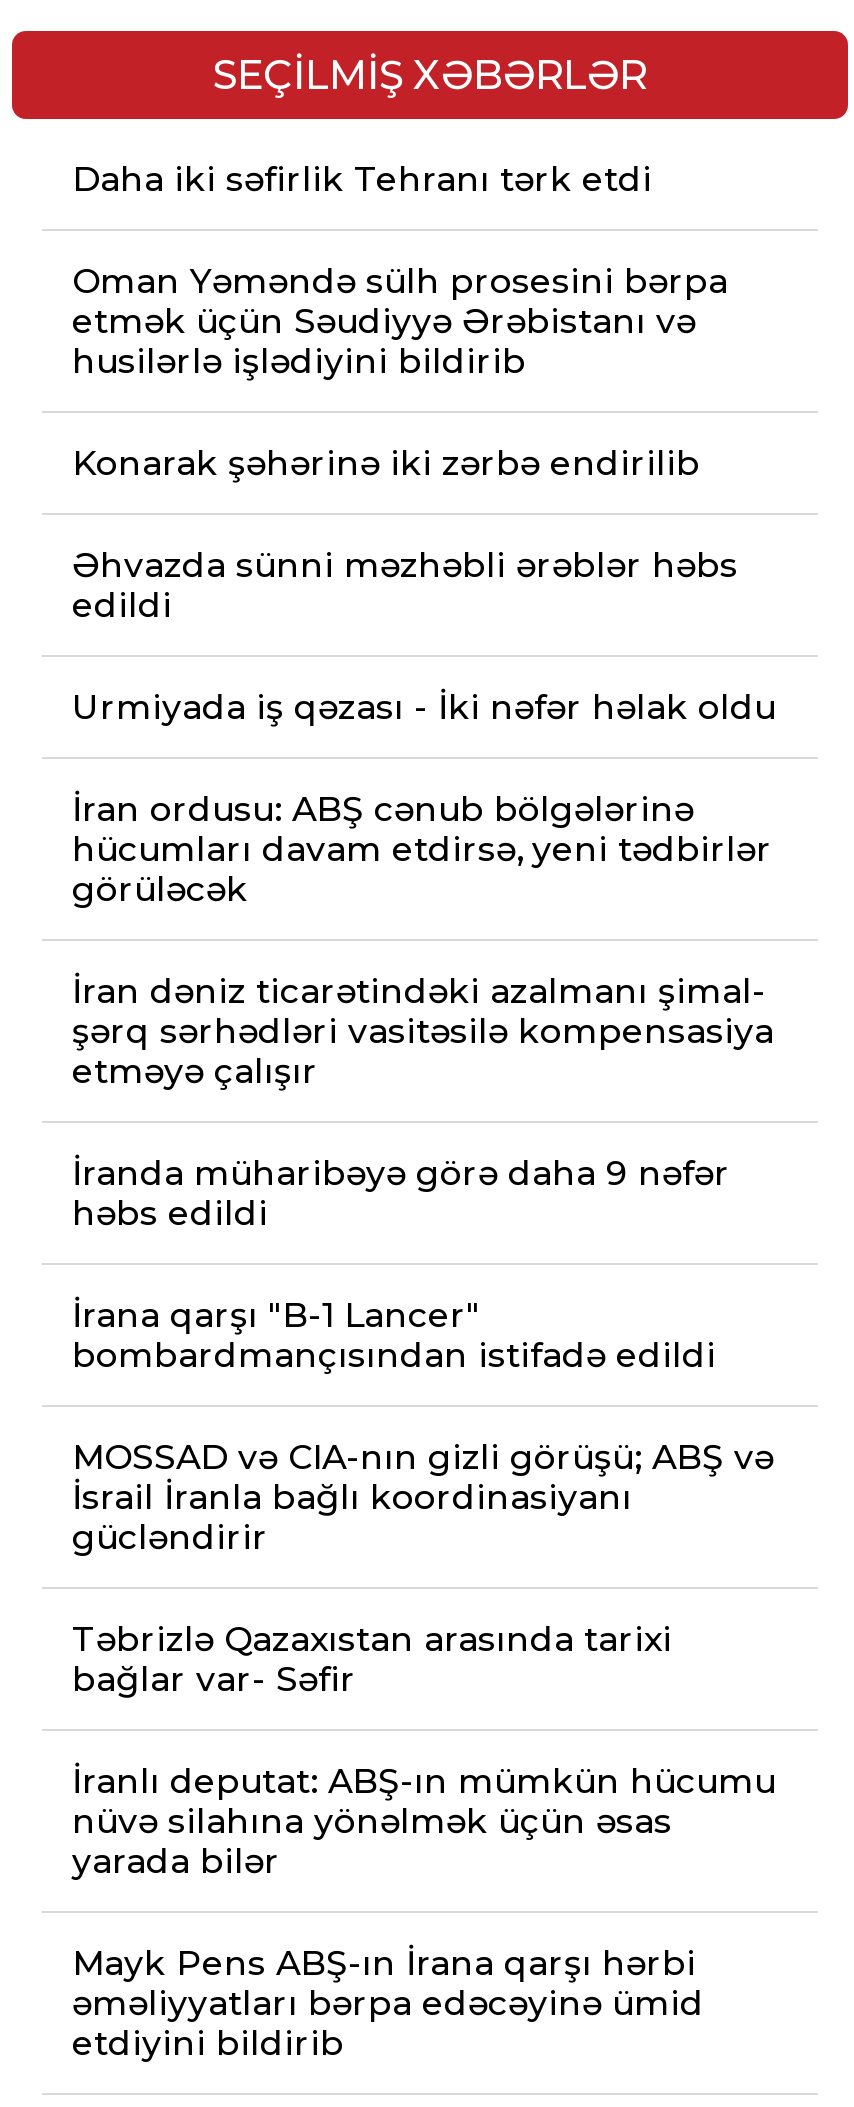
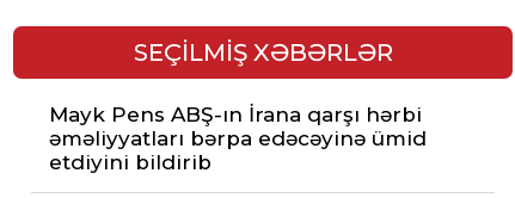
[72,159,776,1881] Daha iki səfirlik Tehranı tərk etdi | Oman Yəməndə sülh prosesini bərpa | etmək üçün Səudiyyə Ərəbistanı və | husilərlə işlədiyini bildirib | Konarak şəhərinə iki zərbə endirilib | Əhvazda sünni məzhəbli ərəblər həbs | edildi | Urmiyada iş qəzası - İki nəfər həlak oldu | İran ordusu: ABŞ cənub bölgələrinə | hücumları davam etdirsə, yeni tədbirlər | görüləcək | İran dəniz ticarətindəki azalmanı şimal- | şərq sərhədləri vasitəsilə kompensasiya | etməyə çalışır | İranda müharibəyə görə daha 9 nəfər | həbs edildi | İrana qarşı "B-1 Lancer" | bombardmançısından istifadə edildi | MOSSAD və CIA-nın gizli görüşü; ABŞ və | İsrail İranla bağlı koordinasiyanı | gücləndirir | Təbrizlə Qazaxıstan arasında tarixi | bağlar var- Səfir | İranlı deputat: ABŞ-ın mümkün hücumu | nüvə silahına yönəlmək üçün əsas | yarada bilər -> none

